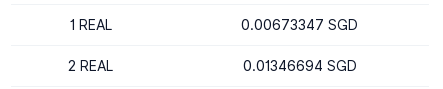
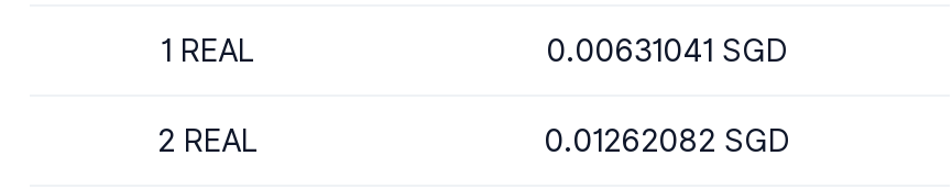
[241,16,358,33] 0.00673347 SGD -> [546,31,788,68] 0.00631041 SGD
[242,57,356,74] 0.01346694 SGD -> [544,121,790,158] 0.01262082 SGD

